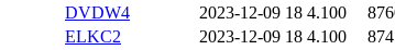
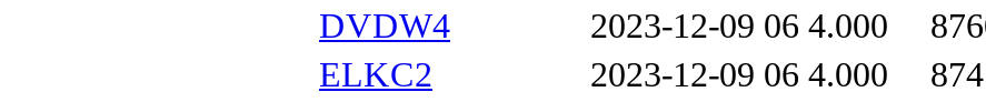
[199,4,347,22] 2023-12-09 18 4.100 -> [590,8,888,45] 2023-12-09 06 4.000
[199,28,347,46] 2023-12-09 18 4.100 -> [590,56,888,94] 2023-12-09 06 4.000

